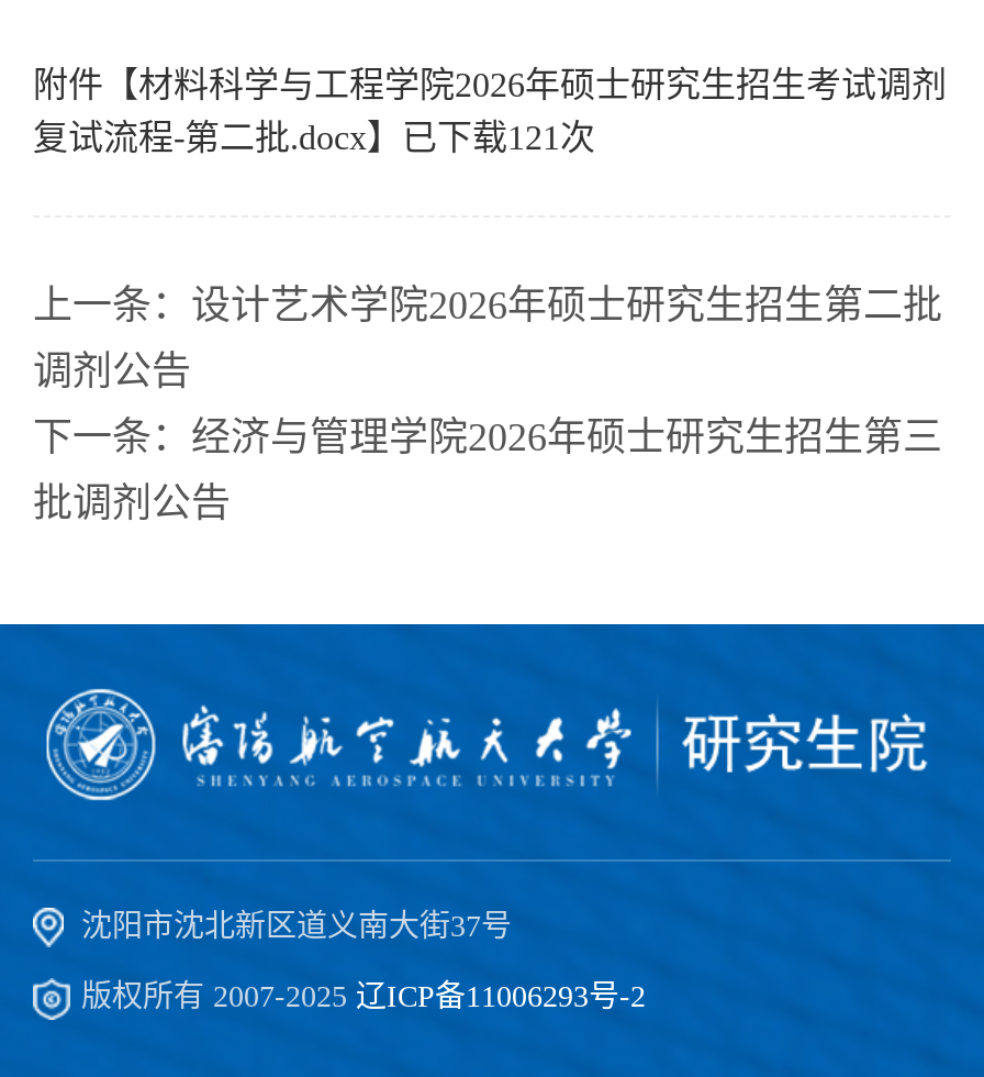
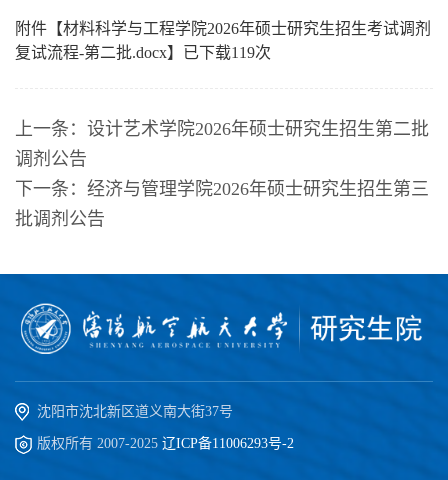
[33,118,595,156] 复试流程-第二批.docx】已下载121次 -> [15,44,271,61] 复试流程-第二批.docx】已下载119次

